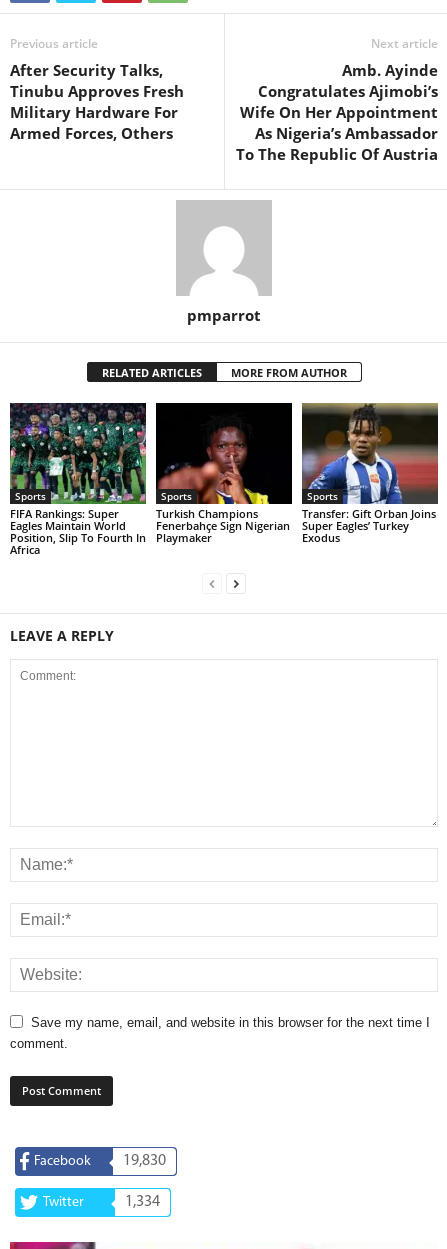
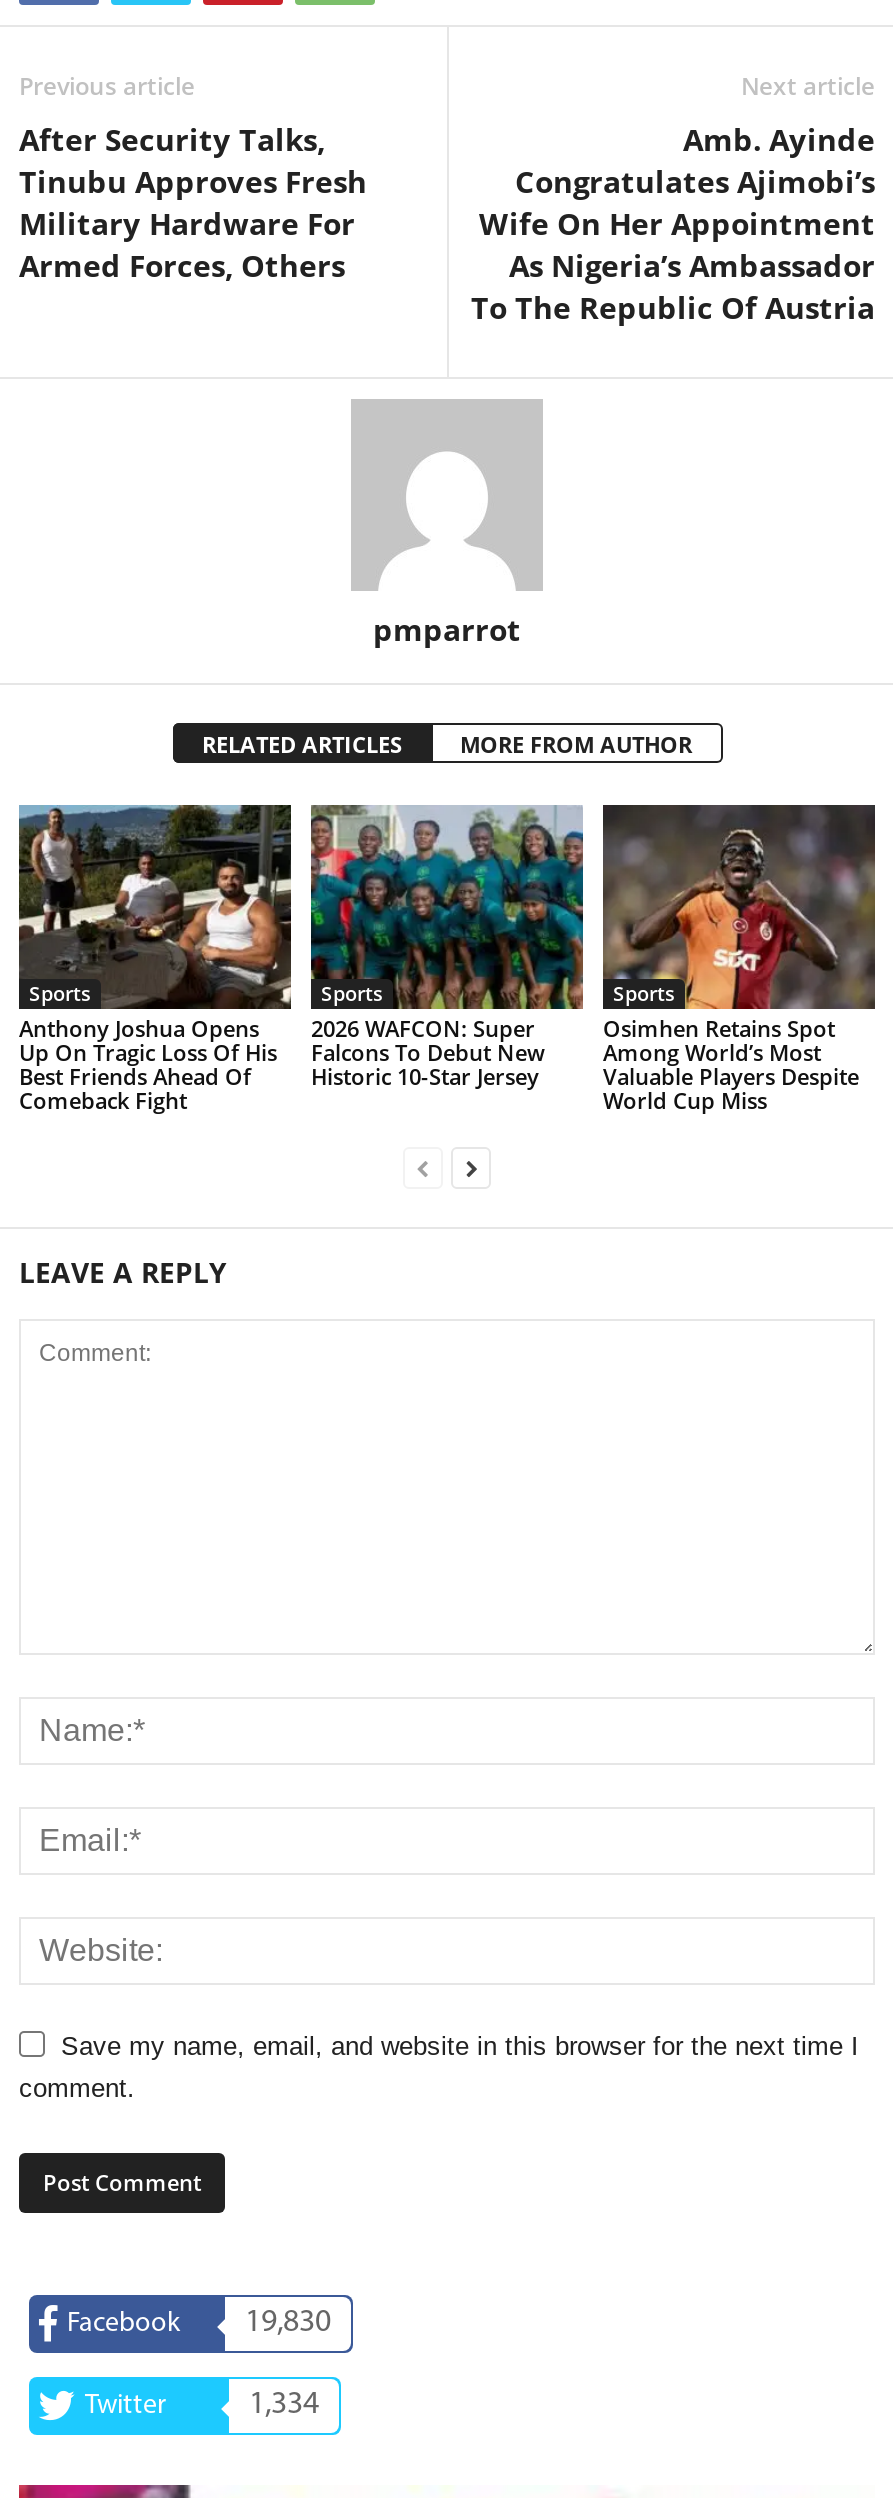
[10,402,147,557] [image] | FIFA Rankings: Super | Eagles Maintain World | Position, Slip To Fourth In | Africa -> [17,804,293,1115] [image] | Anthony Joshua Opens | Up On Tragic Loss Of His | Best Friends Ahead Of | Comeback Fight
[155,402,293,545] [image] | Turkish Champions | Fenerbahçe Sign Nigerian | Playmaker -> [309,804,585,1091] [image] | 2026 WAFCON: Super | Falcons To Debut New | Historic 10-Star Jersey
[302,403,438,545] [image] | Transfer: Gift Orban Joins | Super Eagles’ Turkey | Exodus -> [601,804,877,1115] [image] | Osimhen Retains Spot | Among World’s Most | Valuable Players Despite | World Cup Miss

